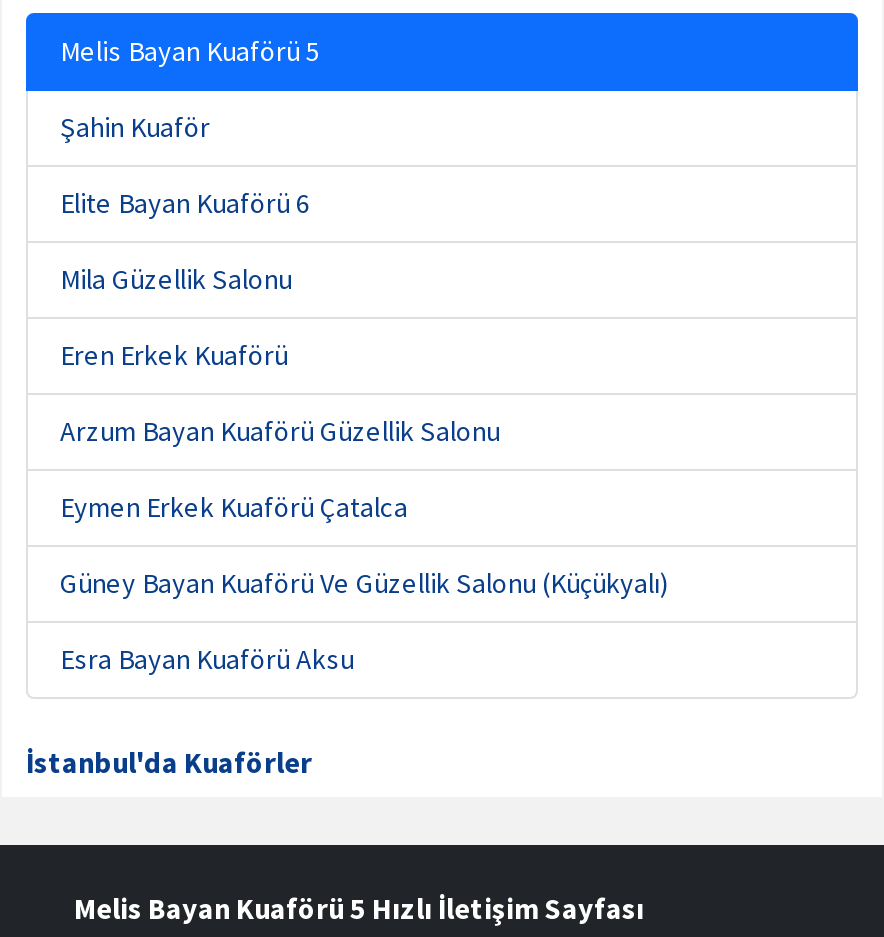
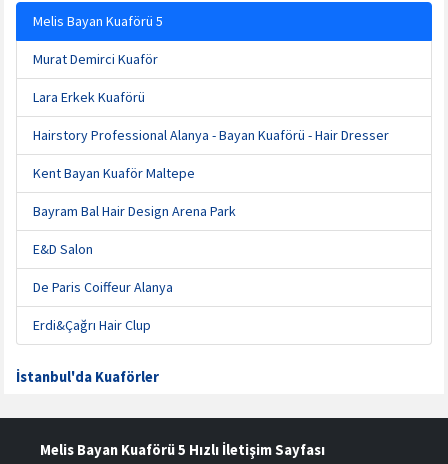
[60,109,210,145] Şahin Kuaför -> [33,50,158,68] Murat Demirci Kuaför
[60,185,310,221] Elite Bayan Kuaförü 6 -> [33,88,145,106] Lara Erkek Kuaförü
[60,261,292,297] Mila Güzellik Salonu -> [33,126,389,144] Hairstory Professional Alanya - Bayan Kuaförü - Hair Dresser
[60,337,288,373] Eren Erkek Kuaförü -> [33,164,195,182] Kent Bayan Kuaför Maltepe
[60,413,500,449] Arzum Bayan Kuaförü Güzellik Salonu -> [33,202,236,220] Bayram Bal Hair Design Arena Park
[60,489,408,525] Eymen Erkek Kuaförü Çatalca -> [33,240,93,258] E&D Salon
[60,565,668,601] Güney Bayan Kuaförü Ve Güzellik Salonu (Küçükyalı) -> [33,278,173,296] De Paris Coiffeur Alanya
[60,641,354,677] Esra Bayan Kuaförü Aksu -> [33,316,151,334] Erdi&Çağrı Hair Clup

